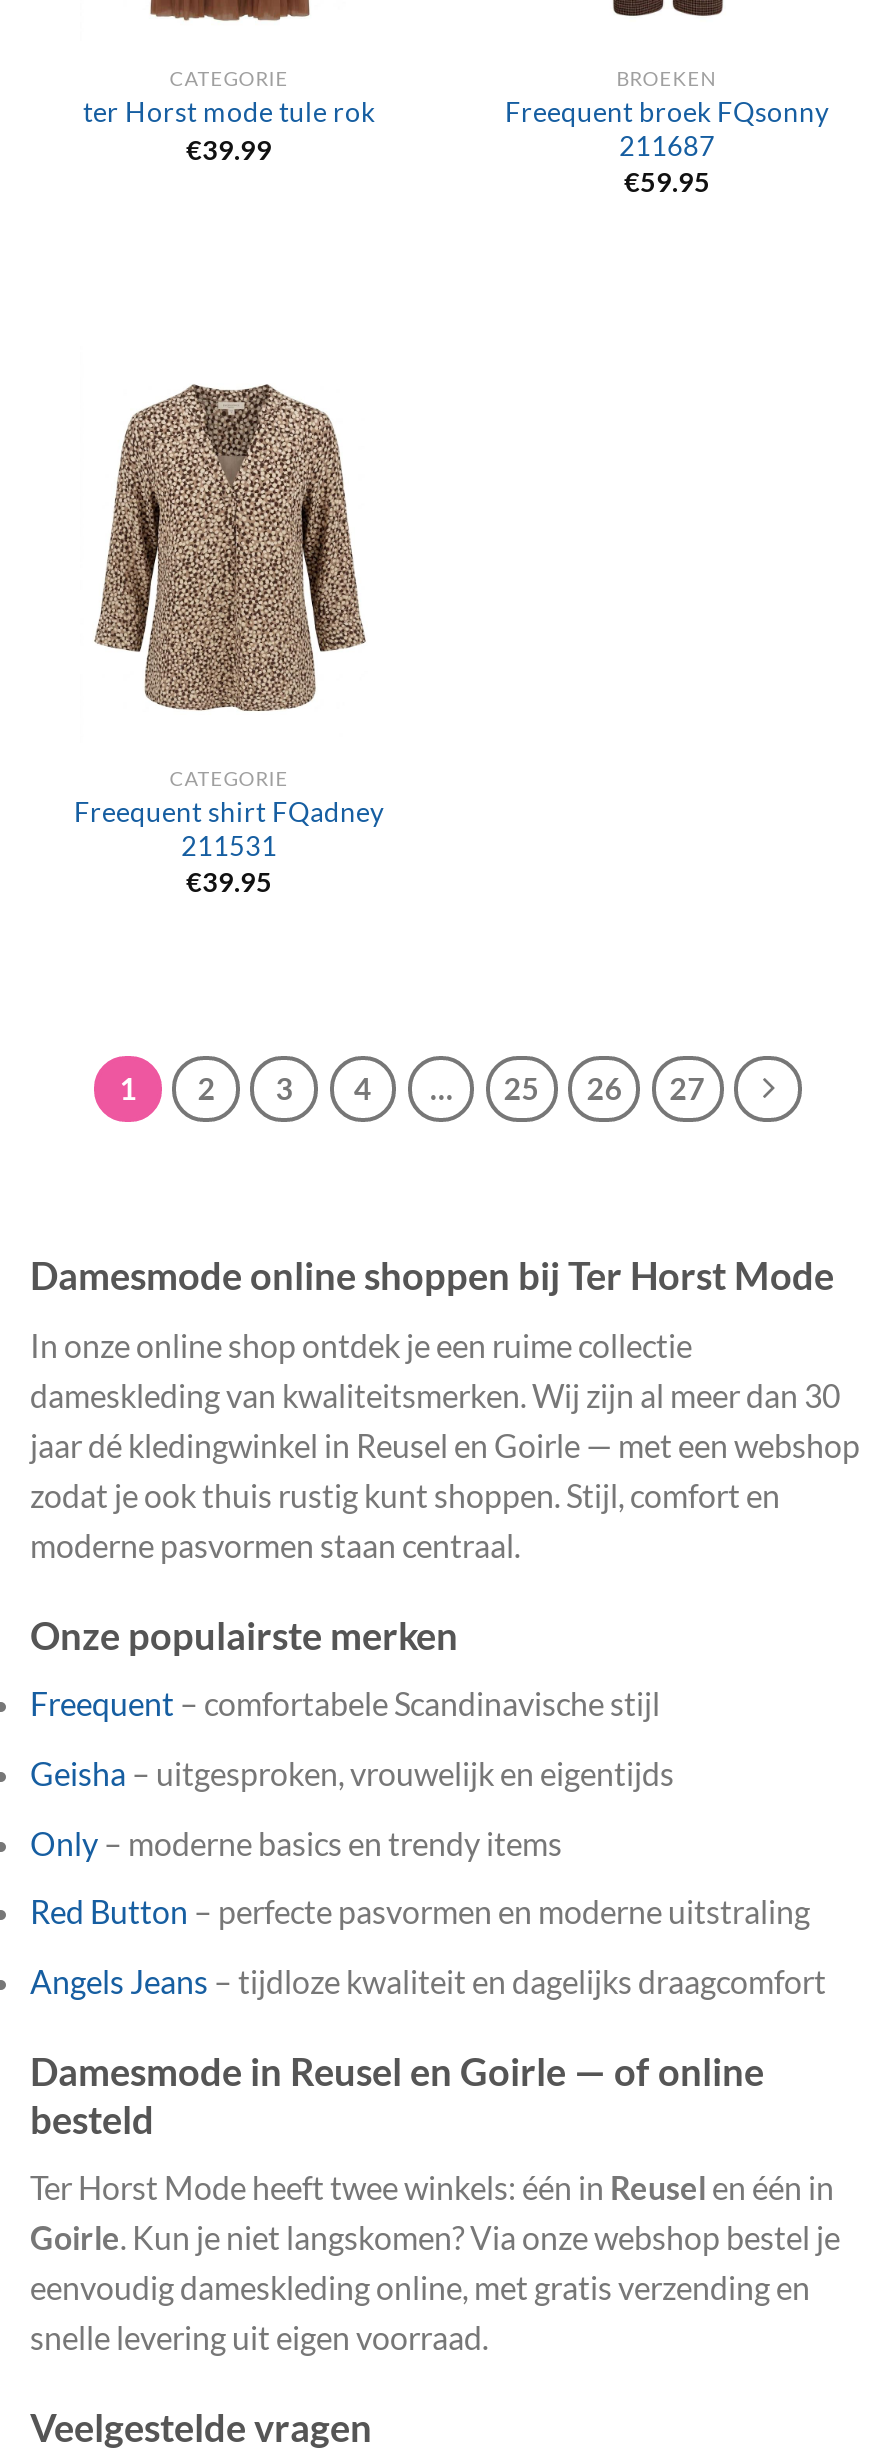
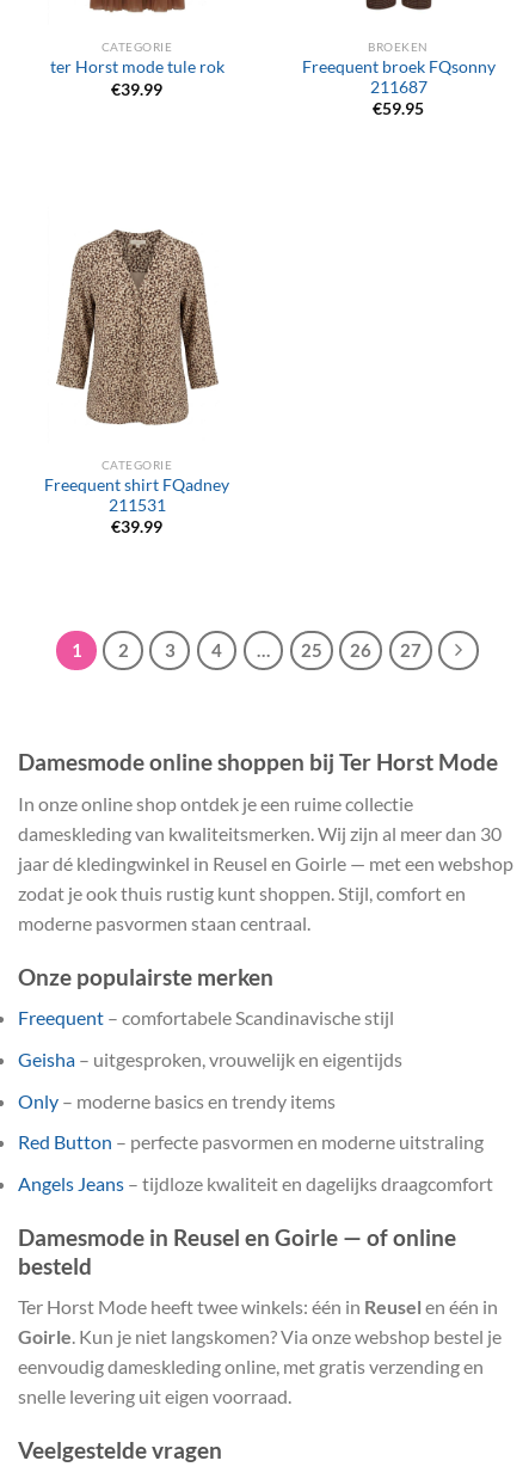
[186,866,272,898] €39.95 -> [111,518,162,537] €39.99

